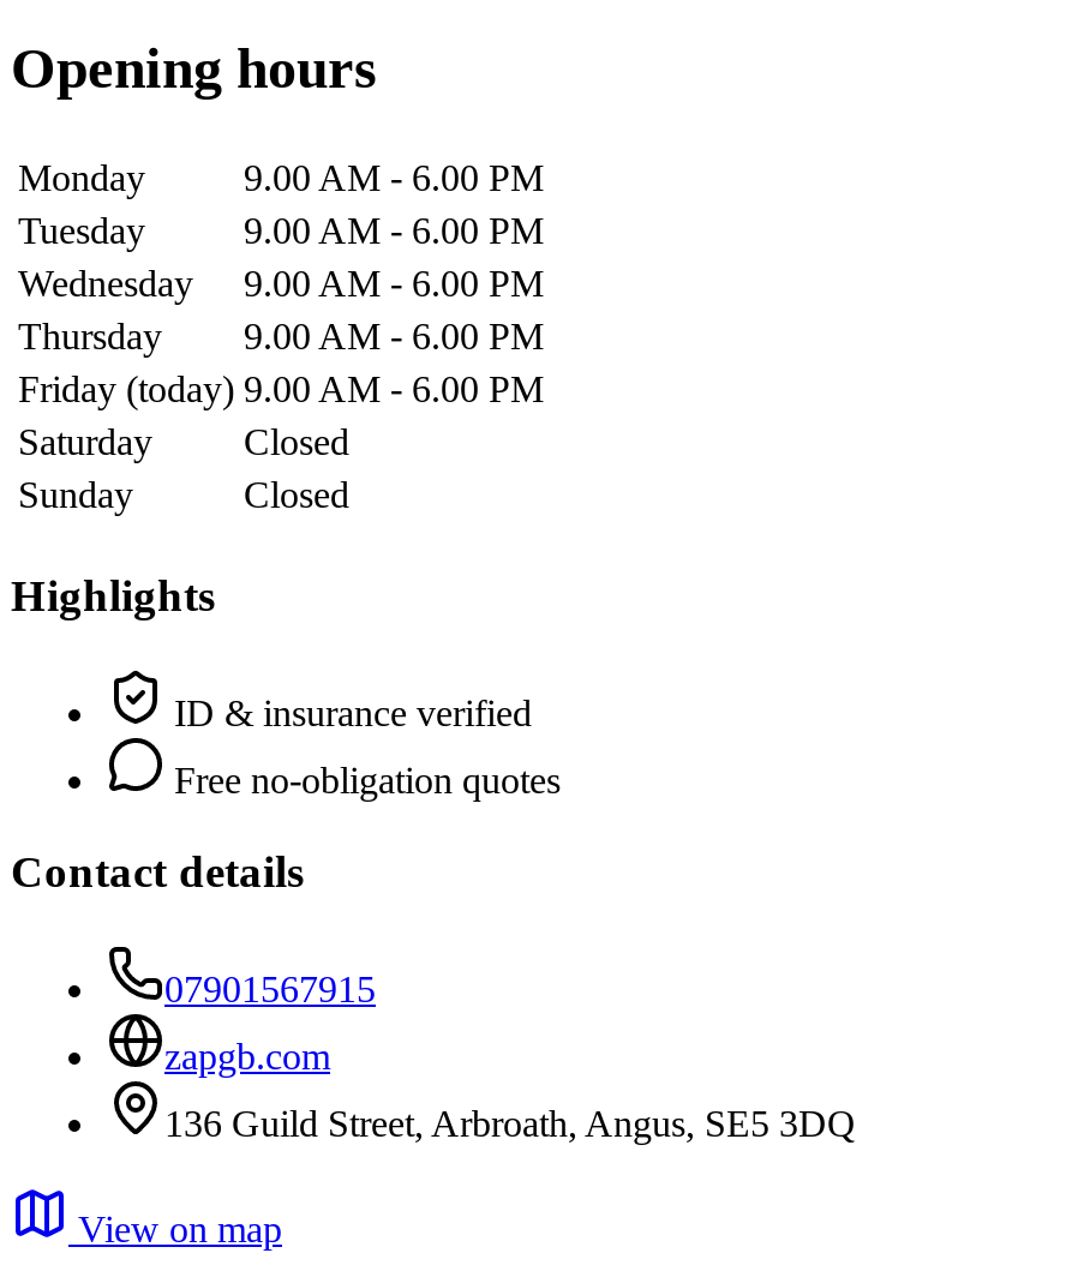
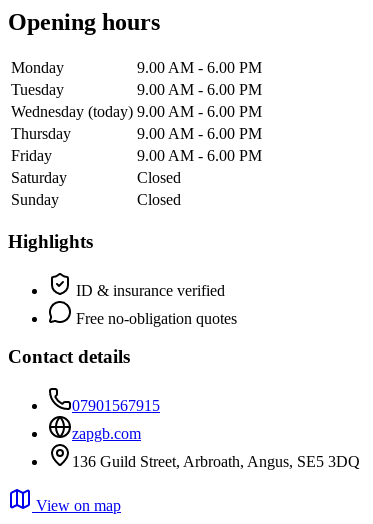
[18,264,544,304] Wednesday | 9.00 AM - 6.00 PM -> [11,103,262,120] Wednesday (today) 9.00 AM - 6.00 PM
[18,369,544,410] Friday (today) 9.00 AM - 6.00 PM -> [11,147,262,164] Friday | 9.00 AM - 6.00 PM

